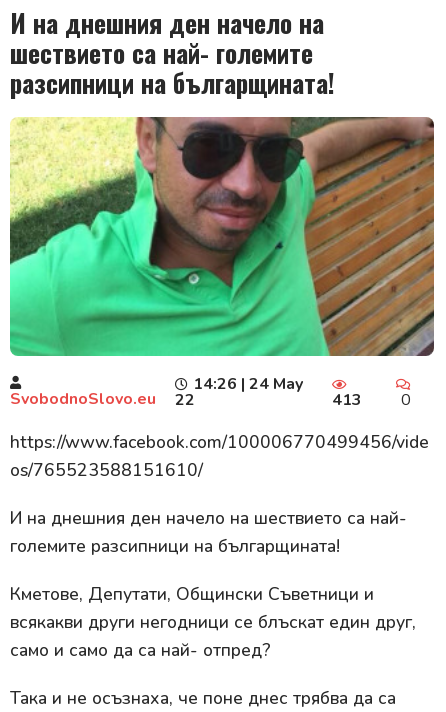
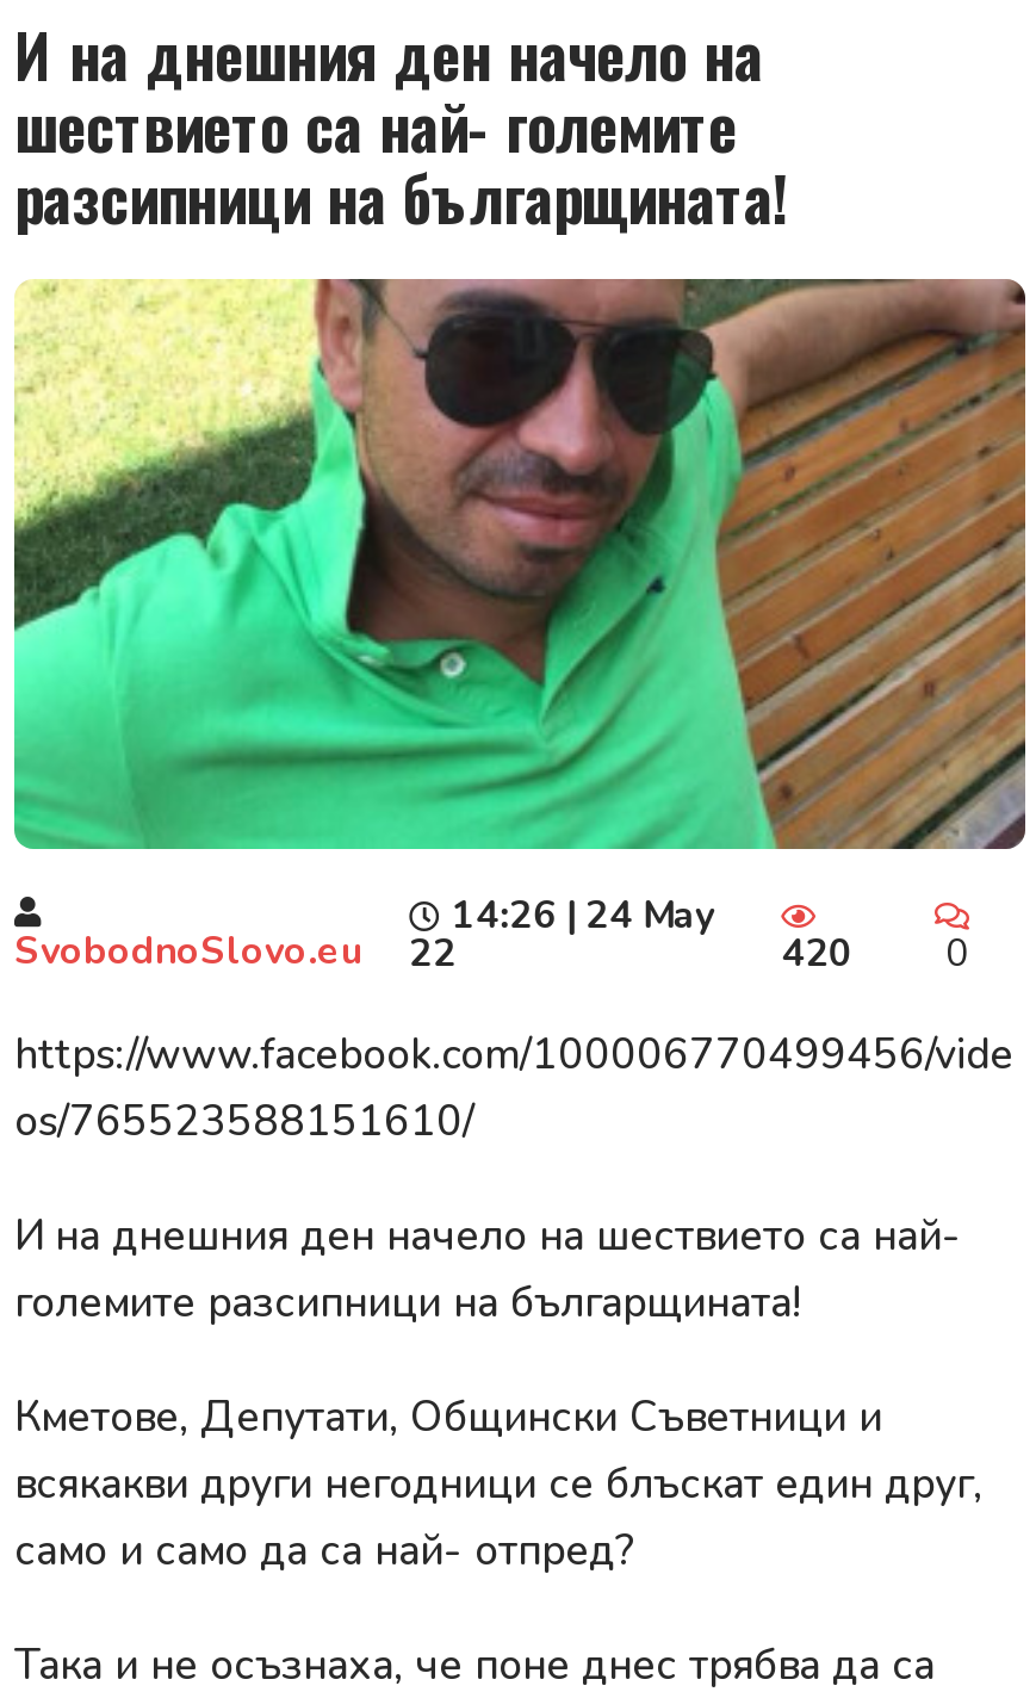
[332,388,410,410] 413 0 -> [781,927,969,979] 420 0

